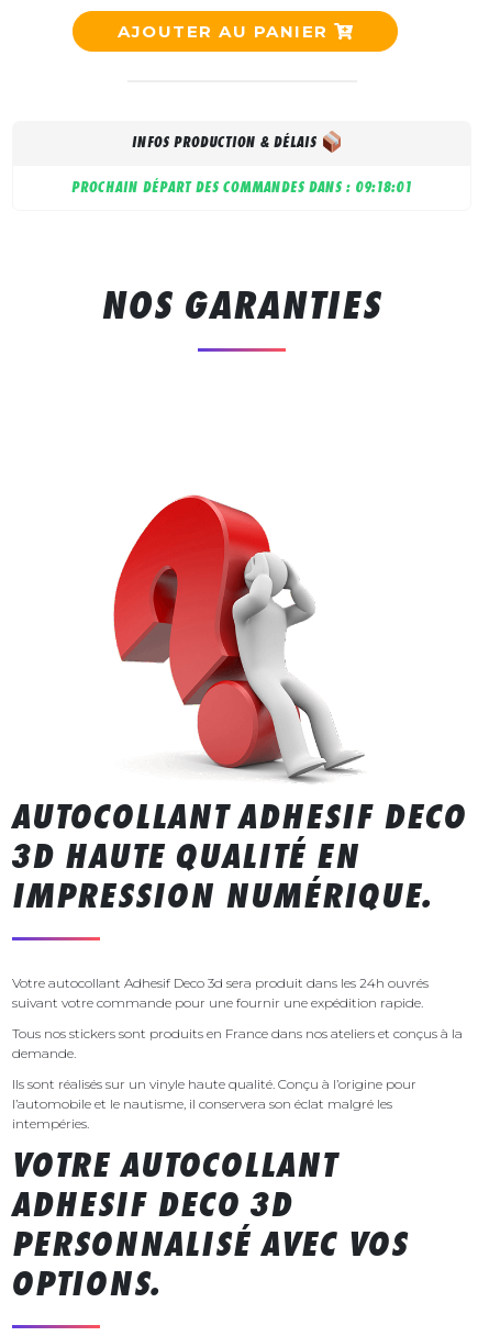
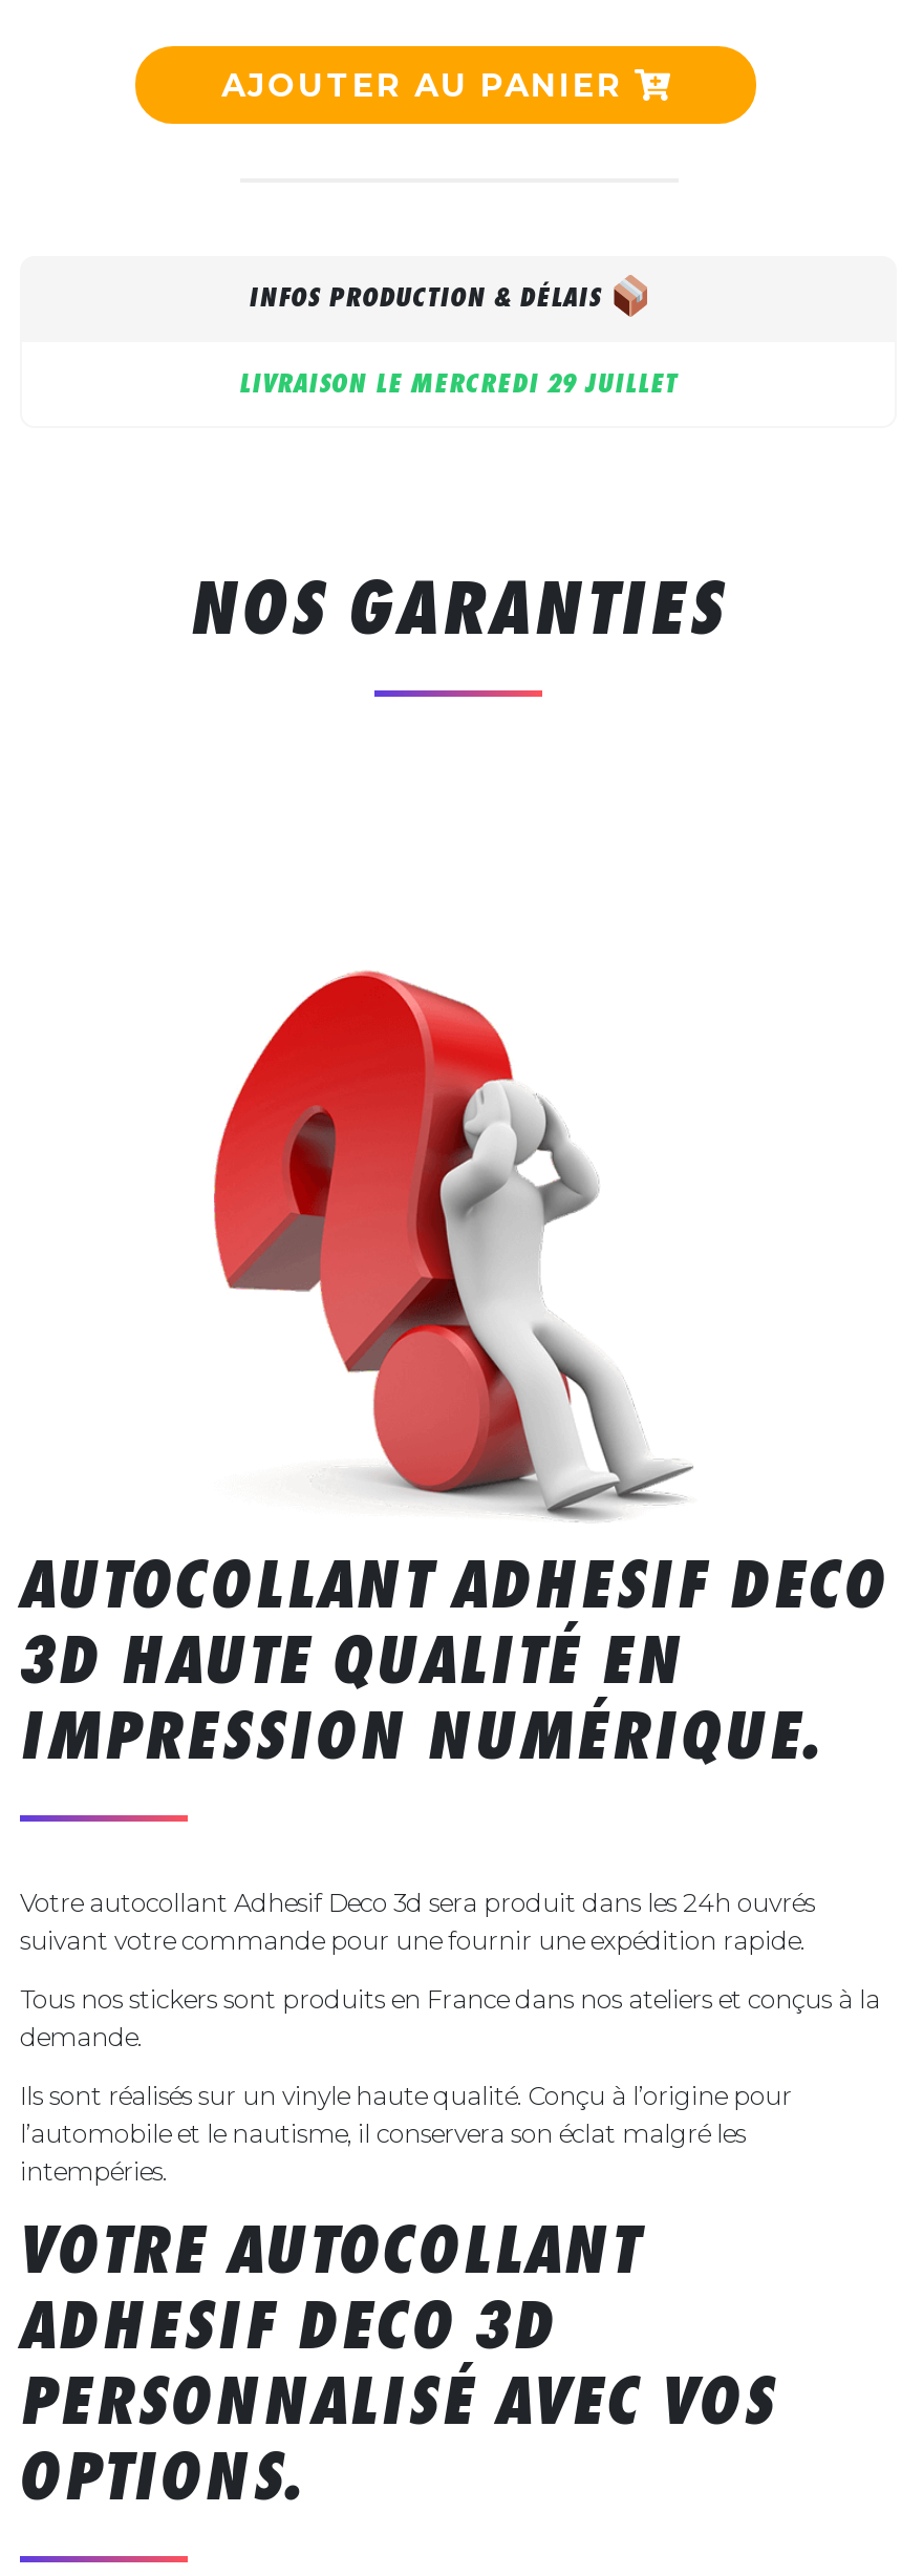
[71,180,412,196] PROCHAIN DÉPART DES COMMANDES DANS : 09:18:01 -> [239,368,678,400] LIVRAISON LE MERCREDI 29 JUILLET

